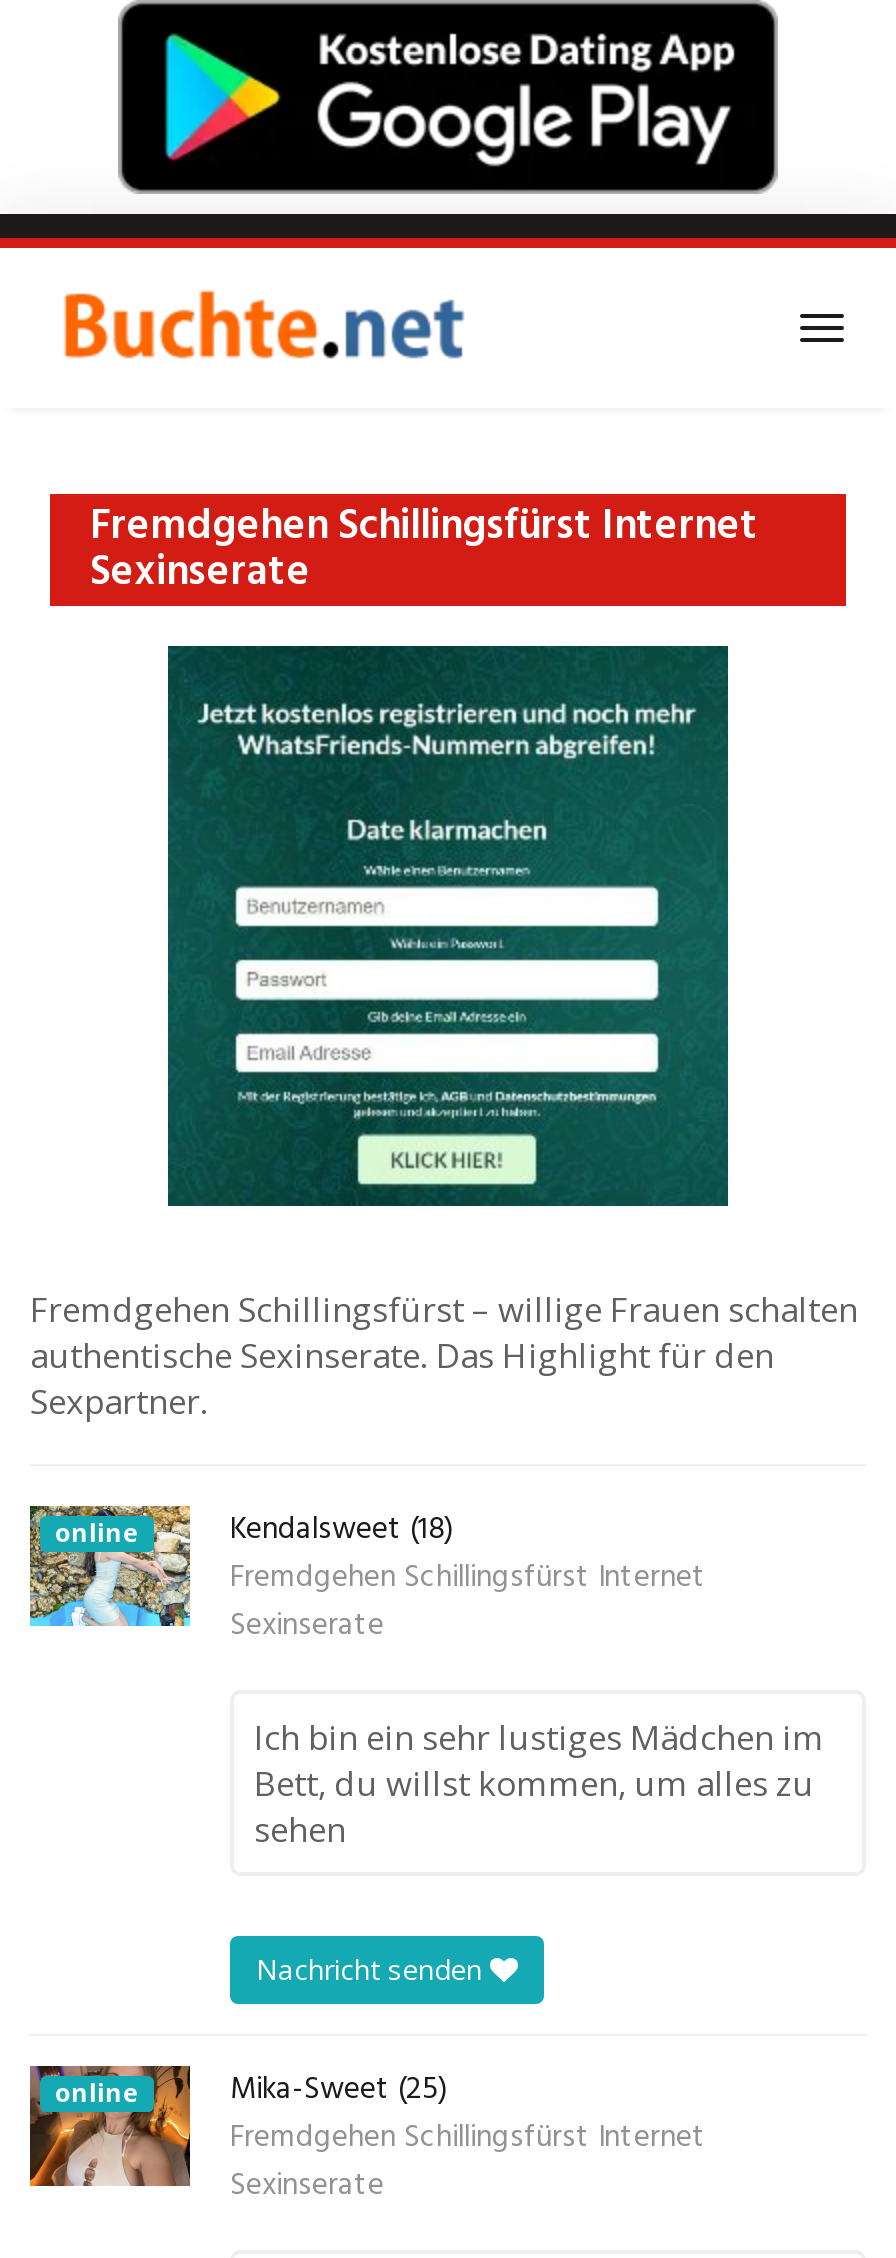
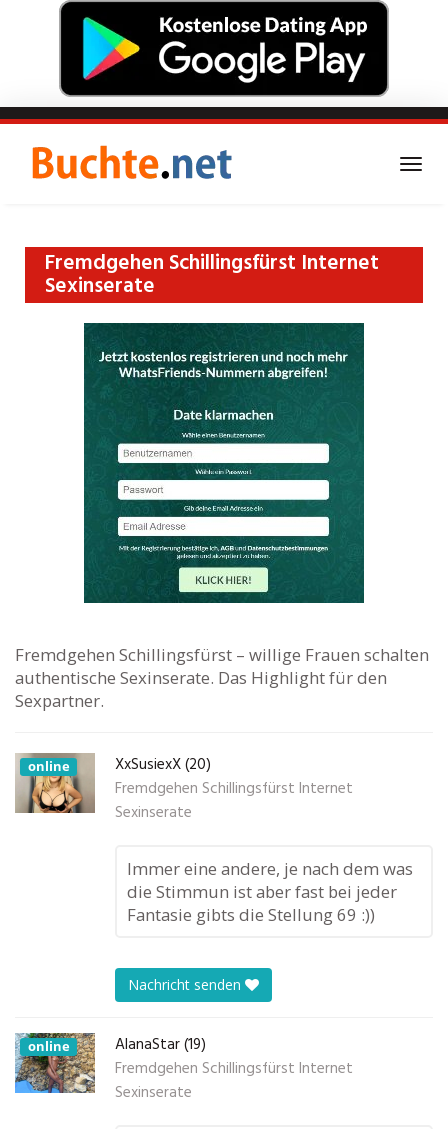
[28,1504,454,1628] [image] | Kendalsweet (18) -> [15,753,211,814] [image] | XxSusiexX (20)
[254,1714,824,1852] Ich bin ein sehr lustiges Mädchen im | Bett, du willst kommen, um alles zu | sehen -> [127,857,413,926] Immer eine andere, je nach dem was | die Stimmun ist aber fast bei jeder | Fantasie gibts die Stellung 69 :))
[28,2064,448,2188] [image] | Mika-Sweet (25) -> [14,1032,206,1094] [image] | AlanaStar (19)

